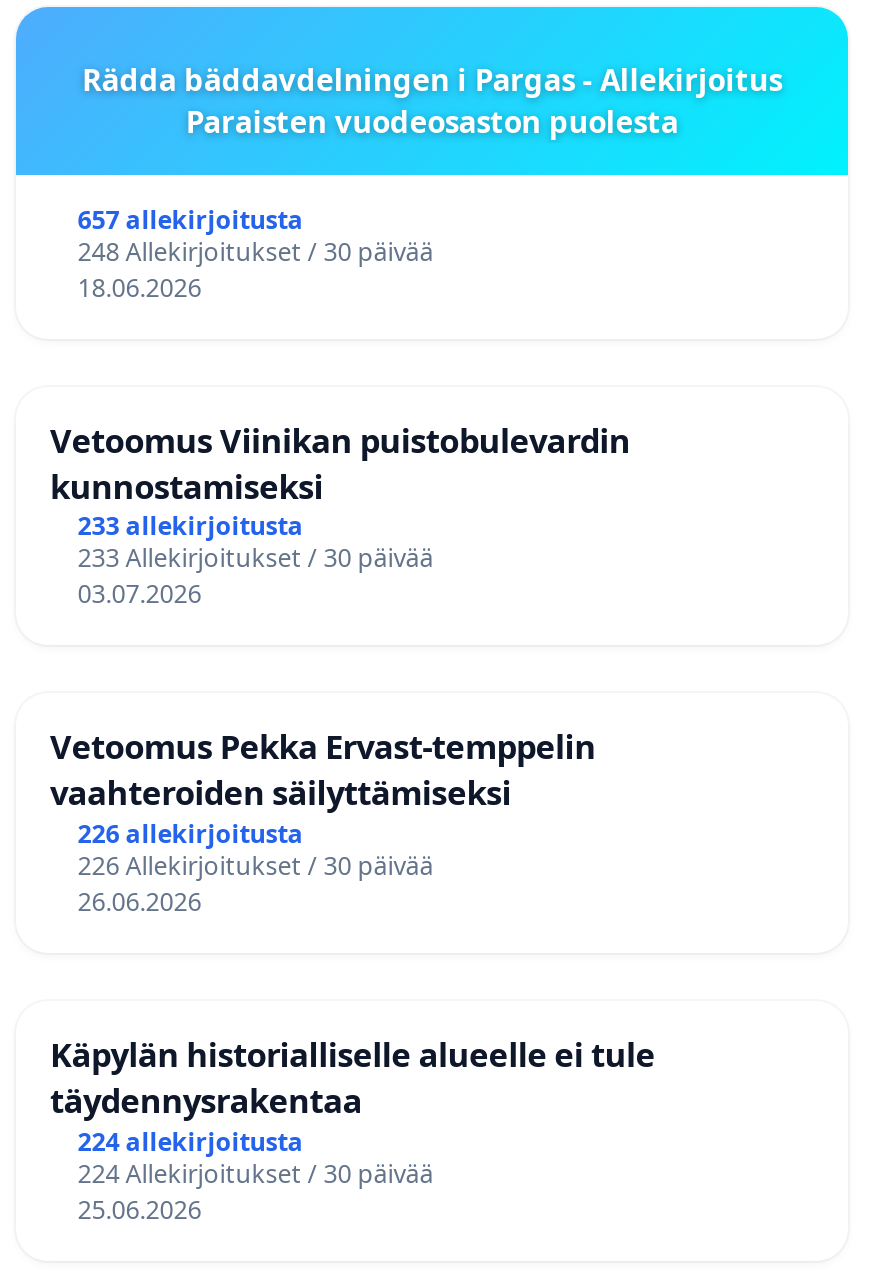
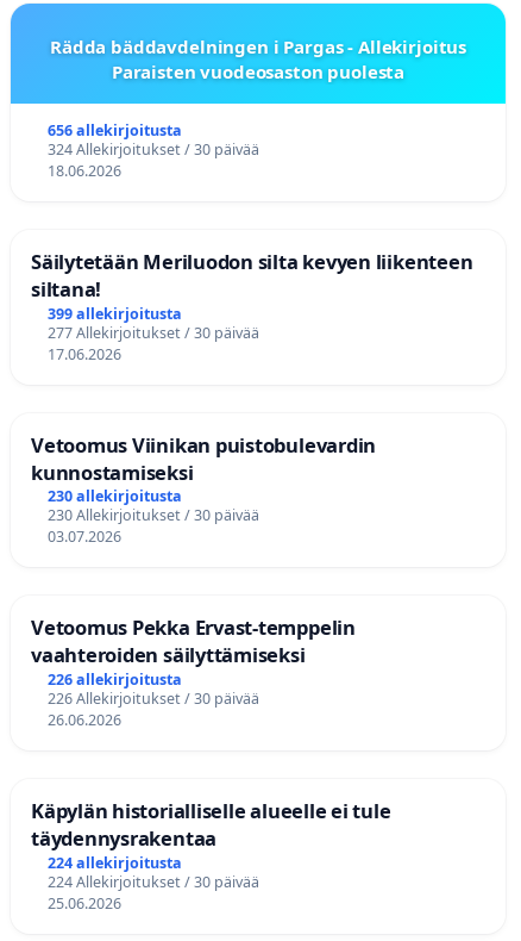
[78,202,304,236] 657 allekirjoitusta -> [47,120,182,140] 656 allekirjoitusta
[78,234,434,268] 248 Allekirjoitukset / 30 päivää -> [47,139,259,159] 324 Allekirjoitukset / 30 päivää
none -> [31,247,473,364] Säilytetään Meriluodon silta kevyen liikenteen | siltana! | 399 allekirjoitusta | 277 Allekirjoitukset / 30 päivää | 17.06.2026
[78,510,304,544] 233 allekirjoitusta -> [47,486,182,507] 230 allekirjoitusta
[78,542,434,576] 233 Allekirjoitukset / 30 päivää -> [47,506,259,526] 230 Allekirjoitukset / 30 päivää

